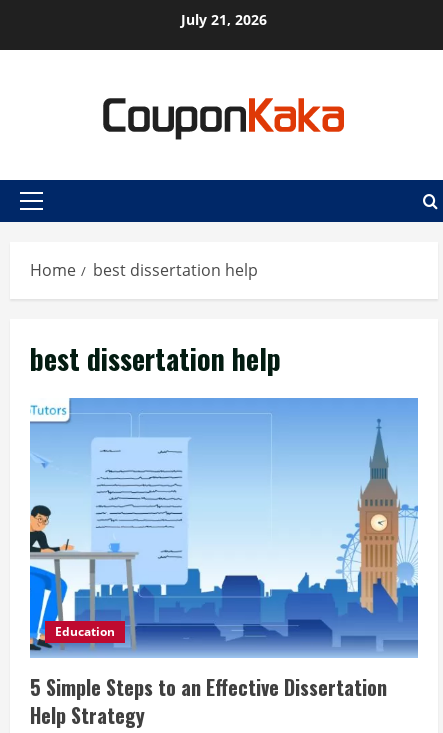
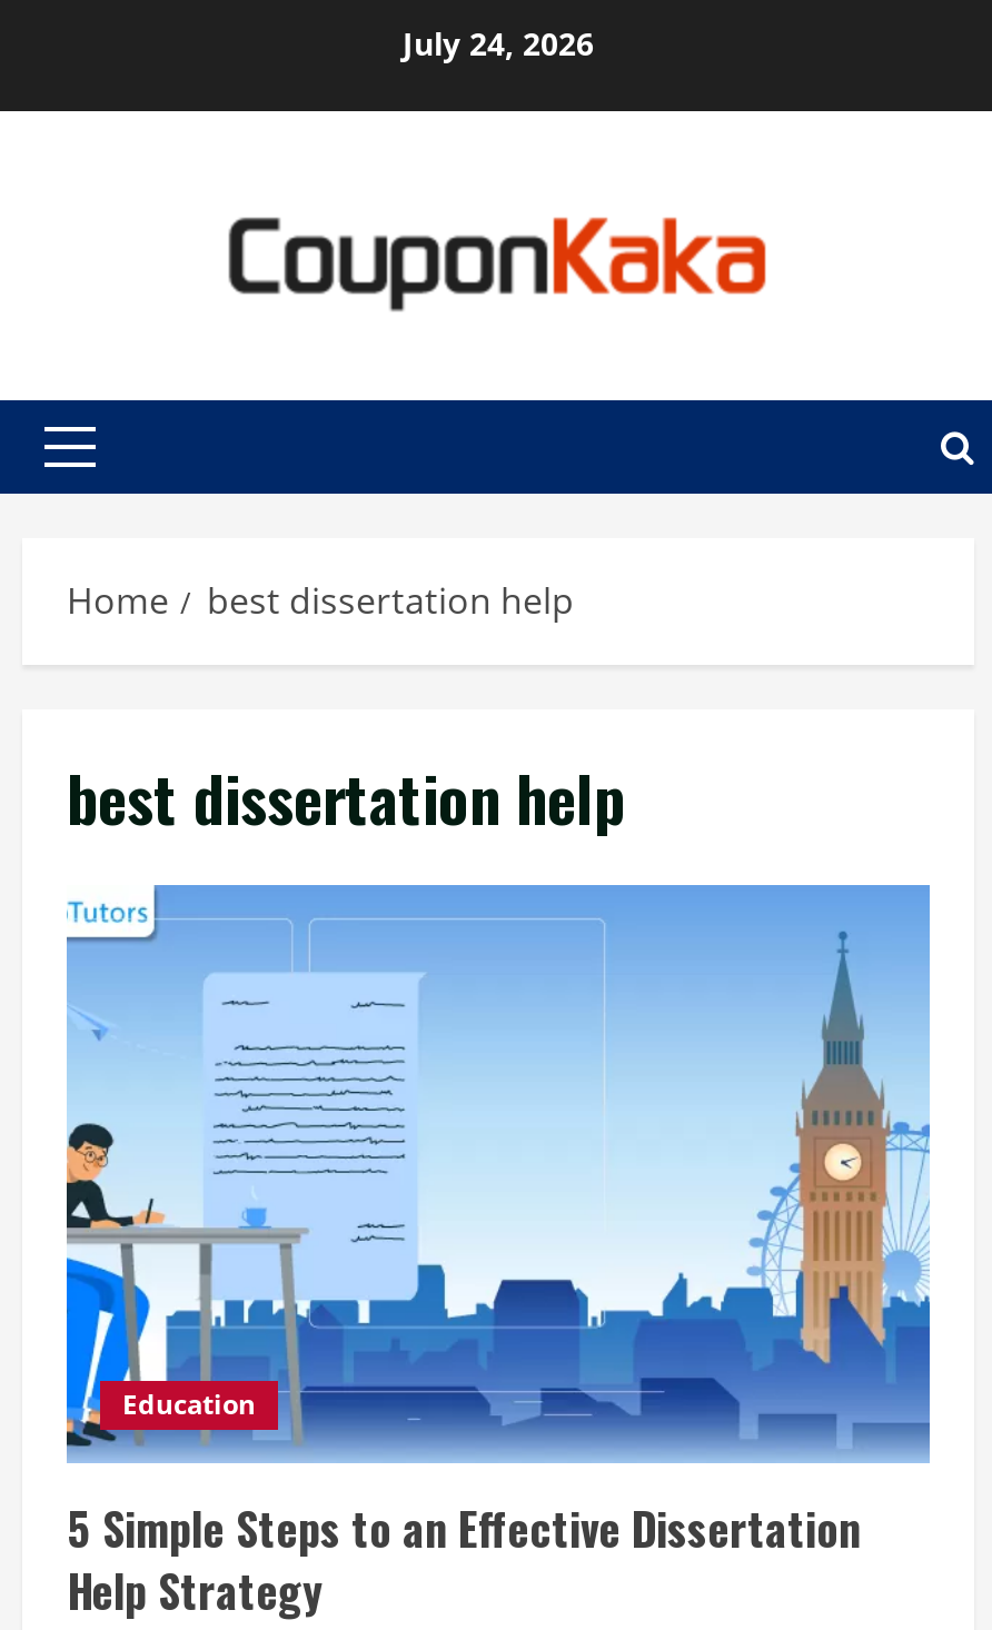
[181,10,267,29] July 21, 2026 -> [403,22,594,64] July 24, 2026

